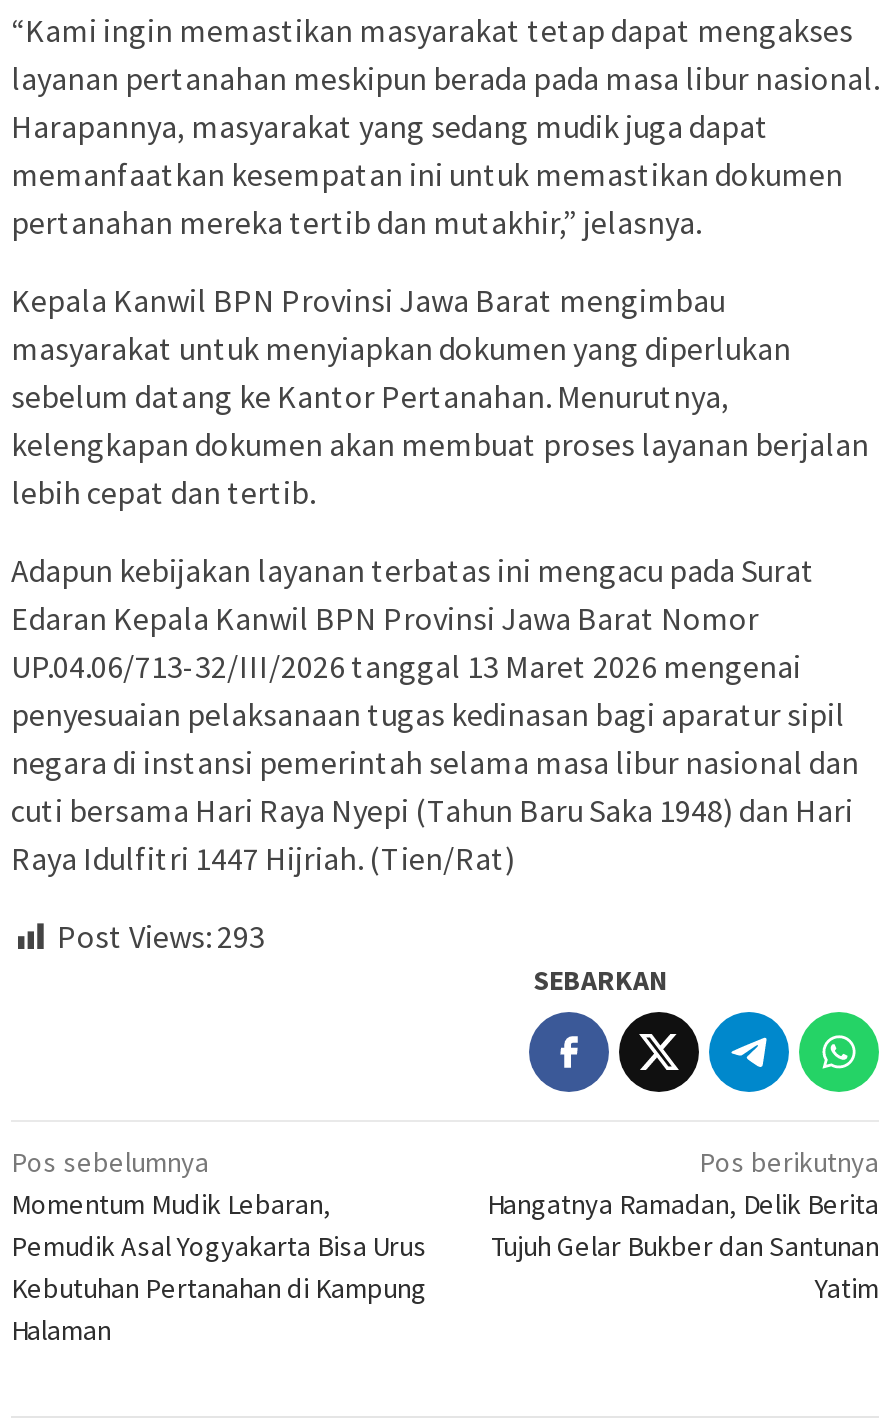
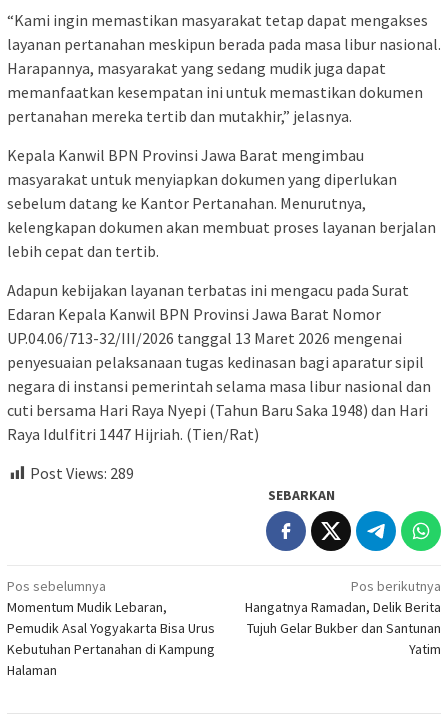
[57,916,265,956] Post Views: 293 -> [30,463,134,483] Post Views: 289

